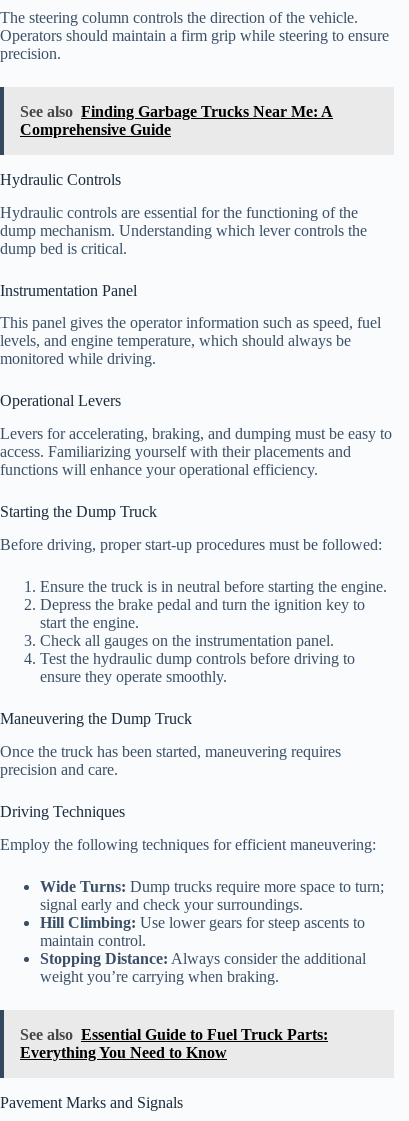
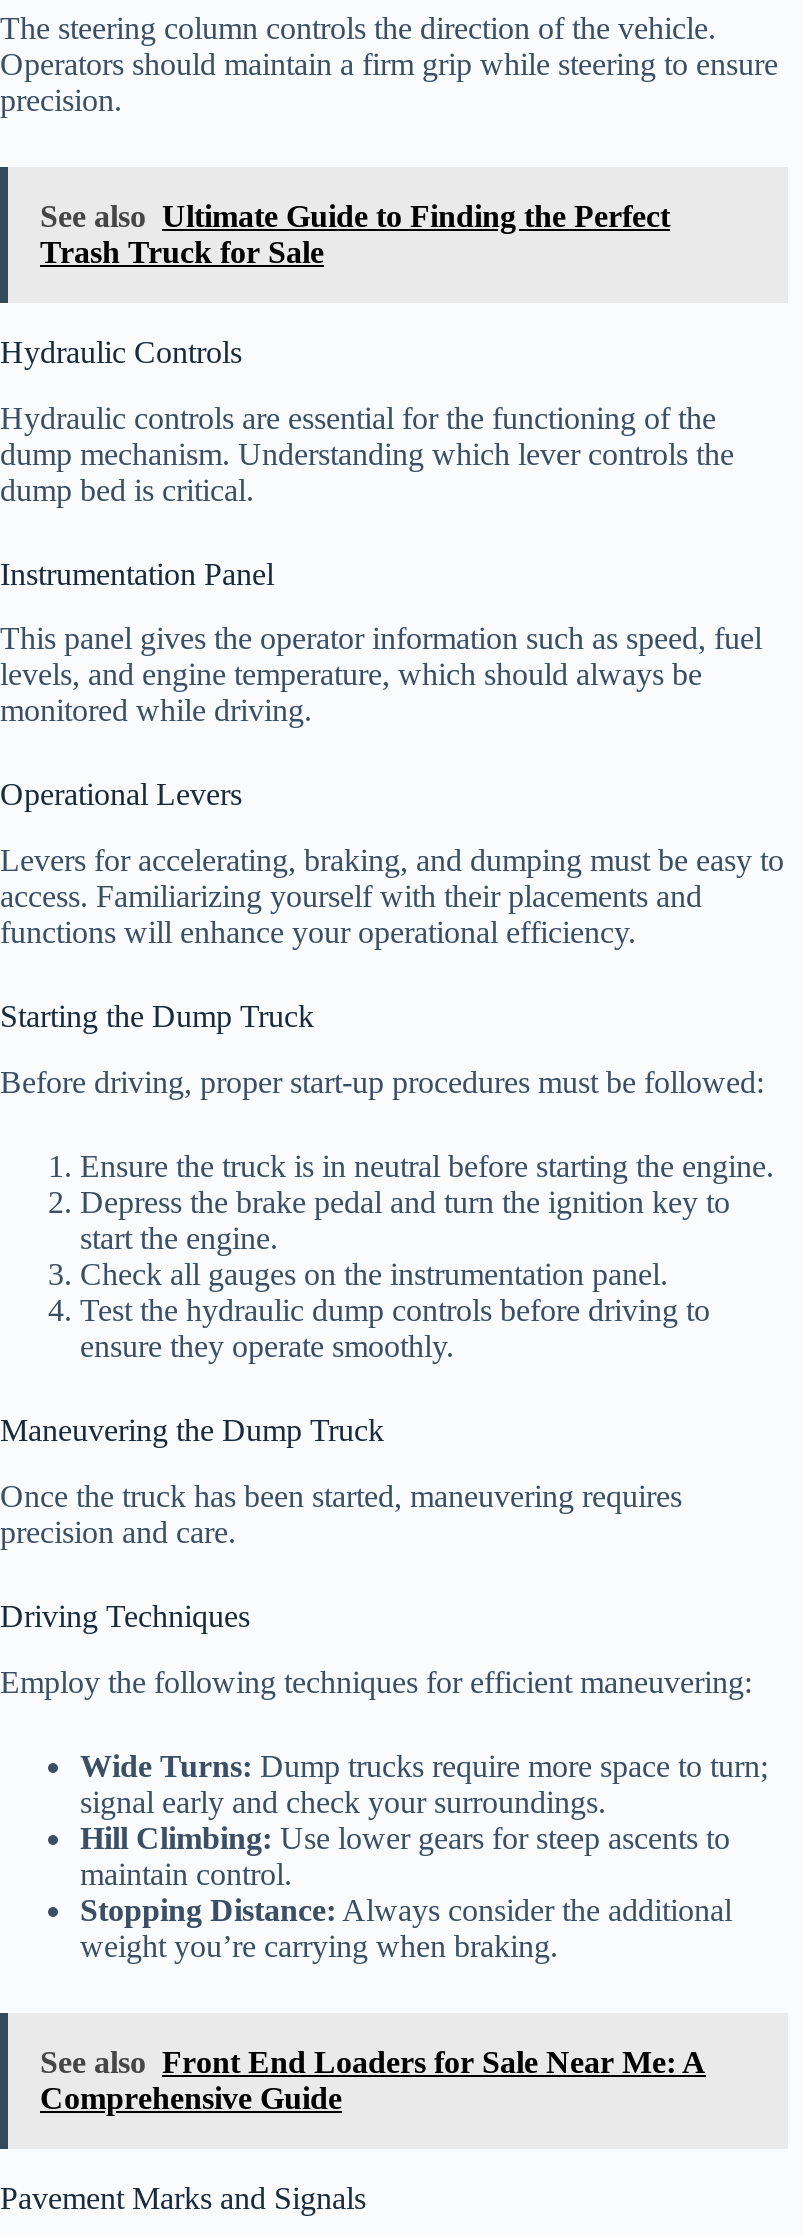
[20,103,333,120] See also Finding Garbage Trucks Near Me: A -> [40,199,670,269] See also Ultimate Guide to Finding the Perfect | Trash Truck for Sale
moved [20,121,171,138] -> [40,2080,342,2114]: Comprehensive Guide
[20,1026,328,1061] See also Essential Guide to Fuel Truck Parts: | Everything You Need to Know -> [40,2044,706,2078] See also Front End Loaders for Sale Near Me: A

